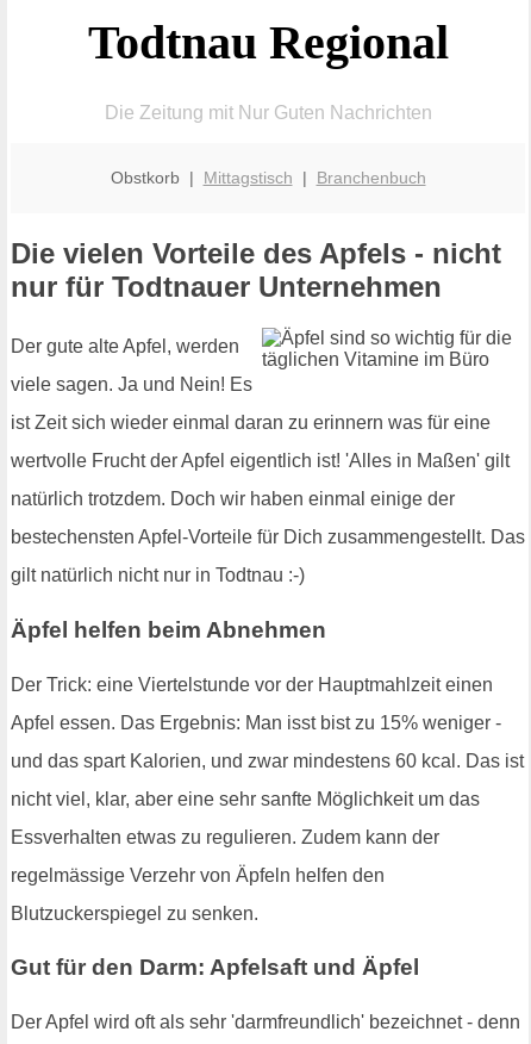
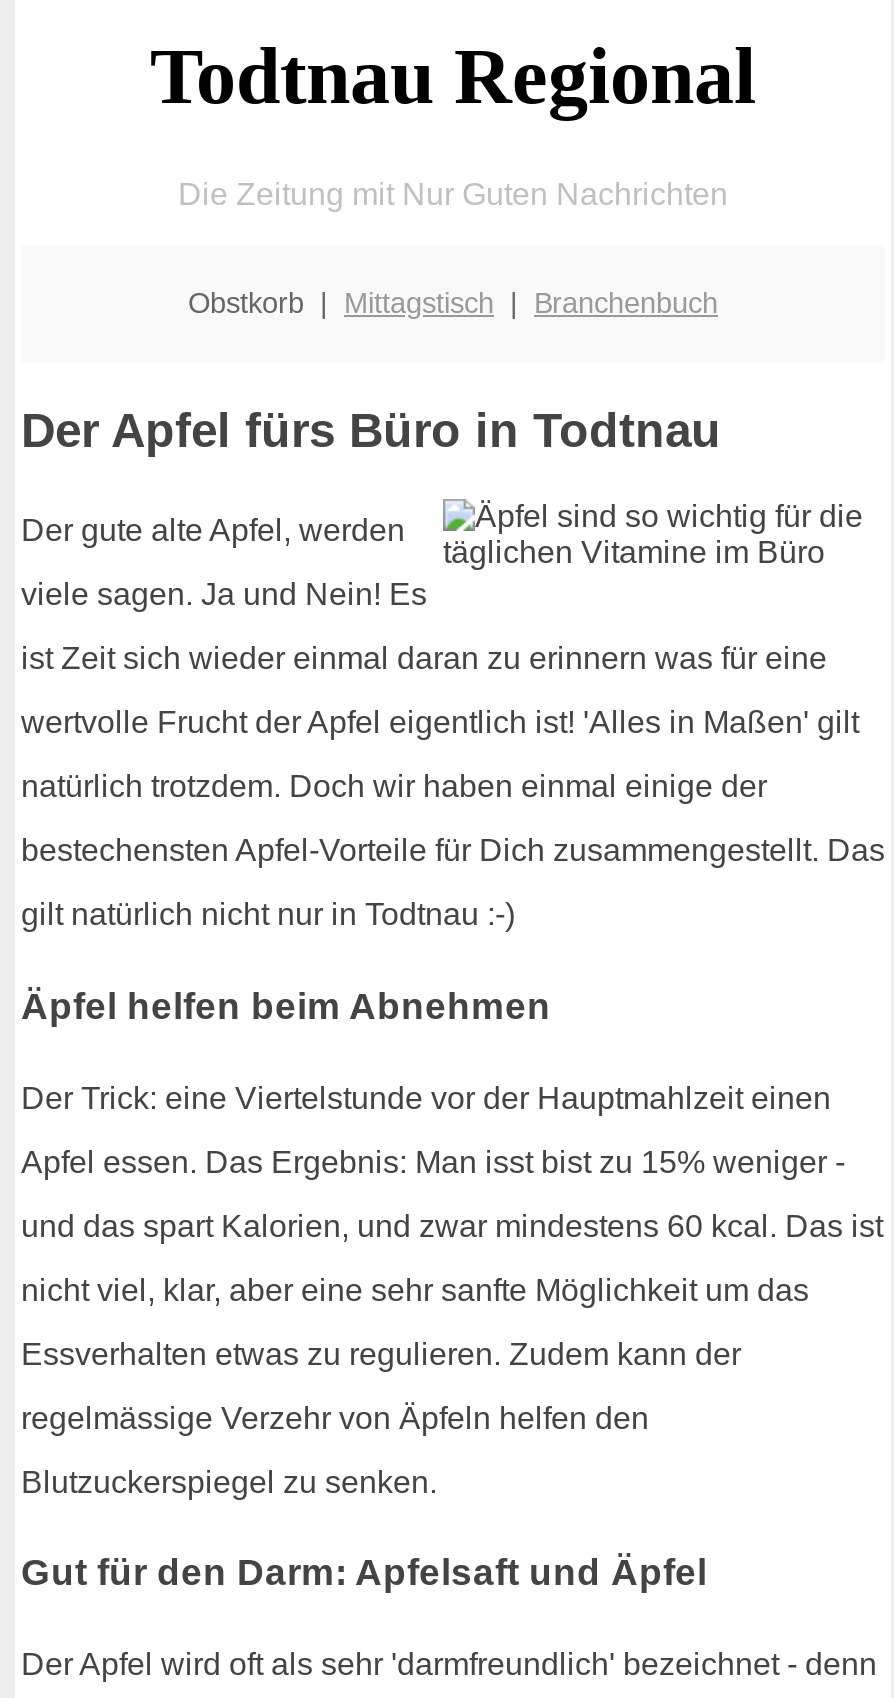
[11,238,501,303] Die vielen Vorteile des Apfels - nicht | nur für Todtnauer Unternehmen -> [21,404,721,458] Der Apfel fürs Büro in Todtnau

